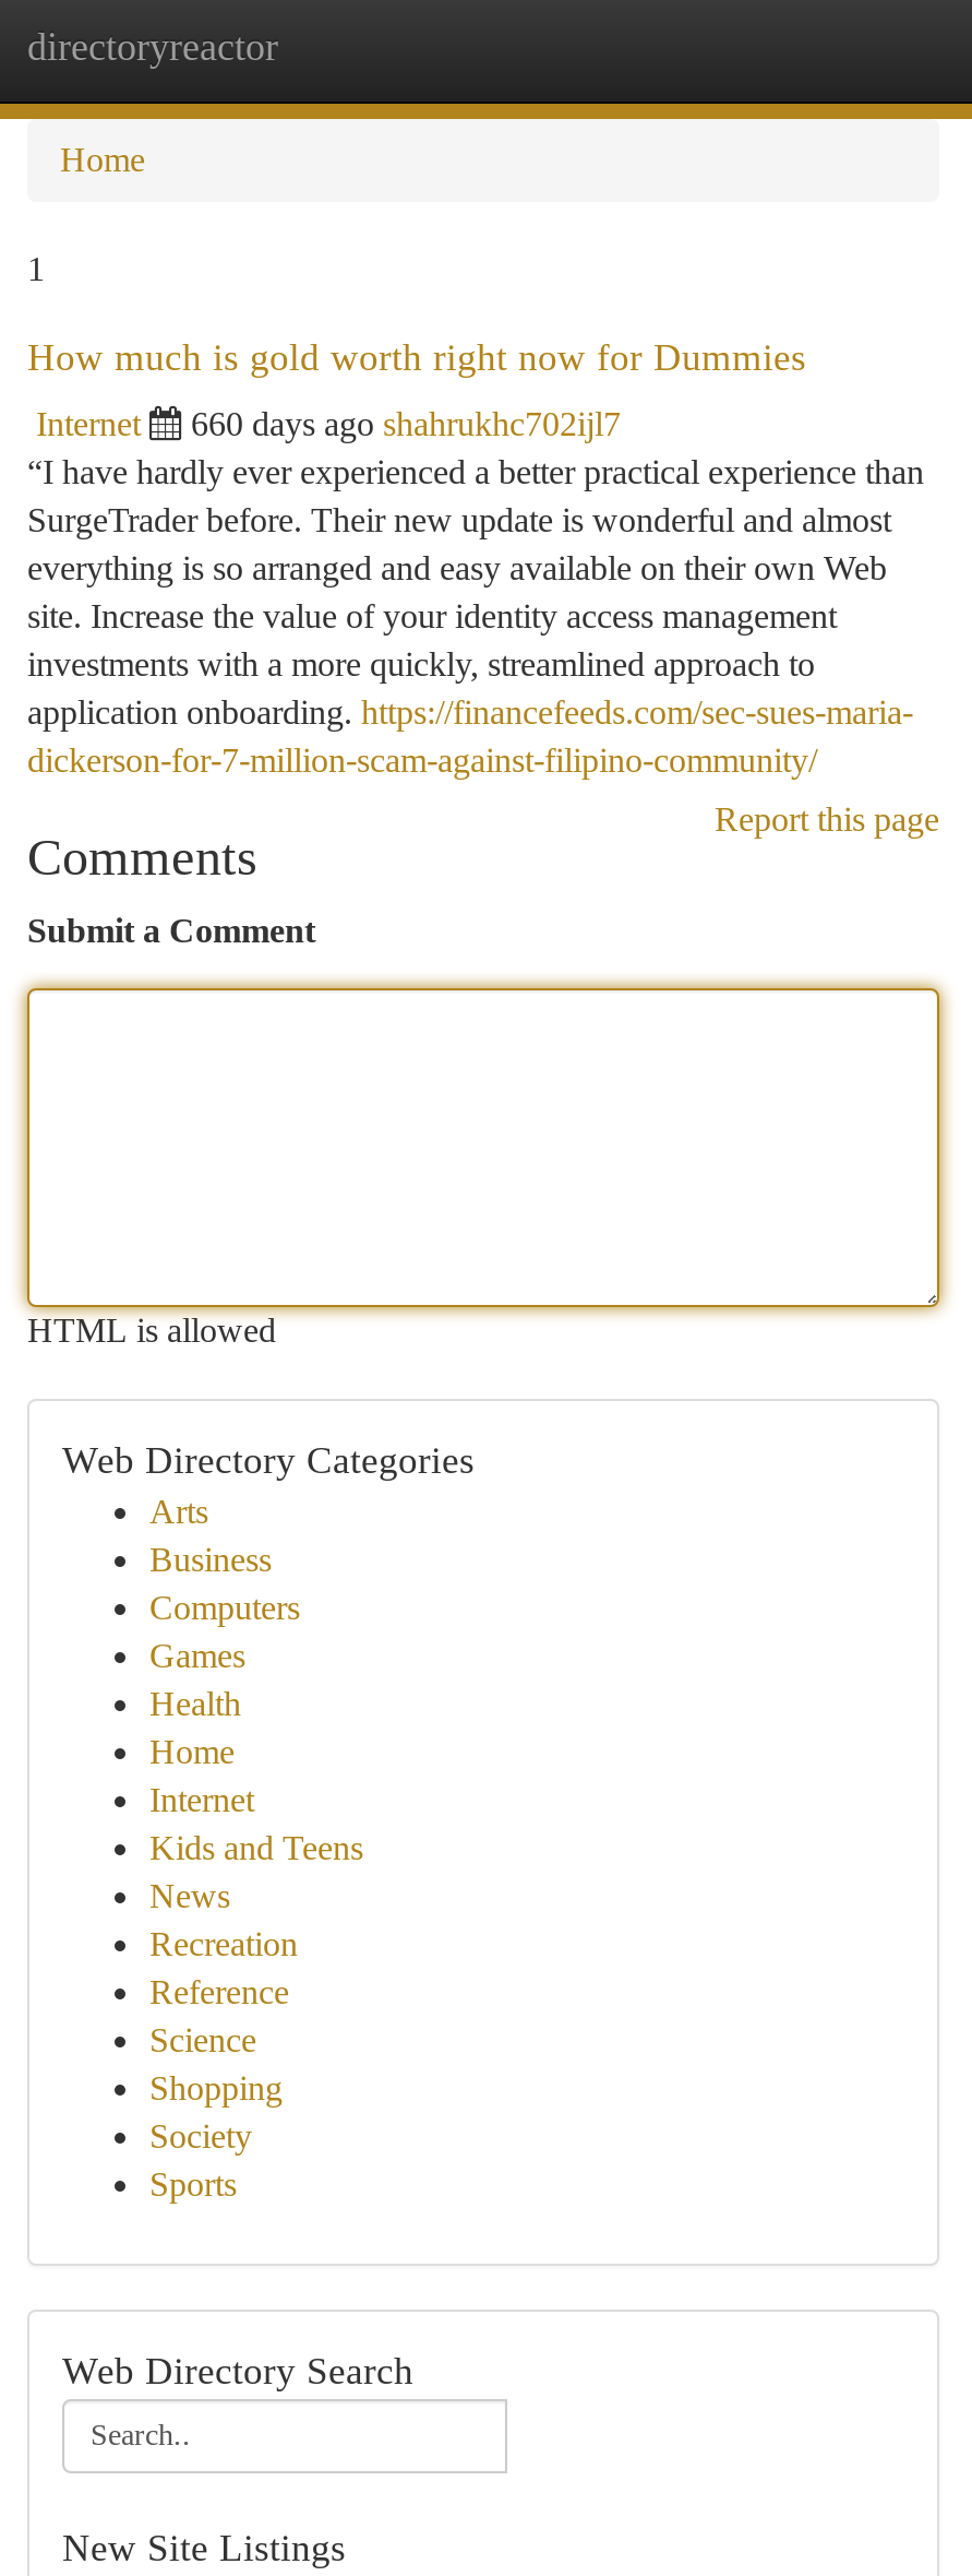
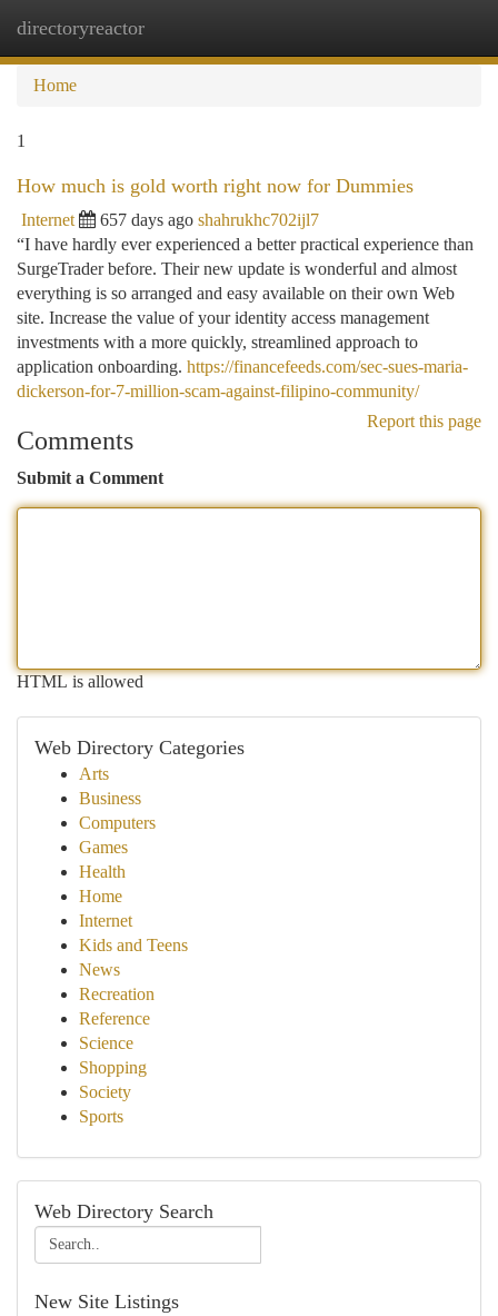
[191,405,621,442] 660 days ago shahrukhc702ijl7 -> [100,210,319,229] 657 days ago shahrukhc702ijl7

